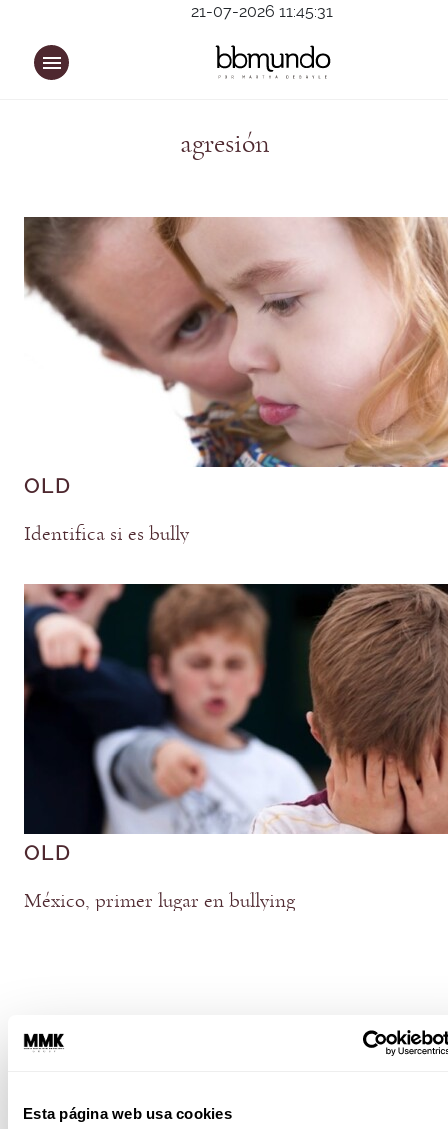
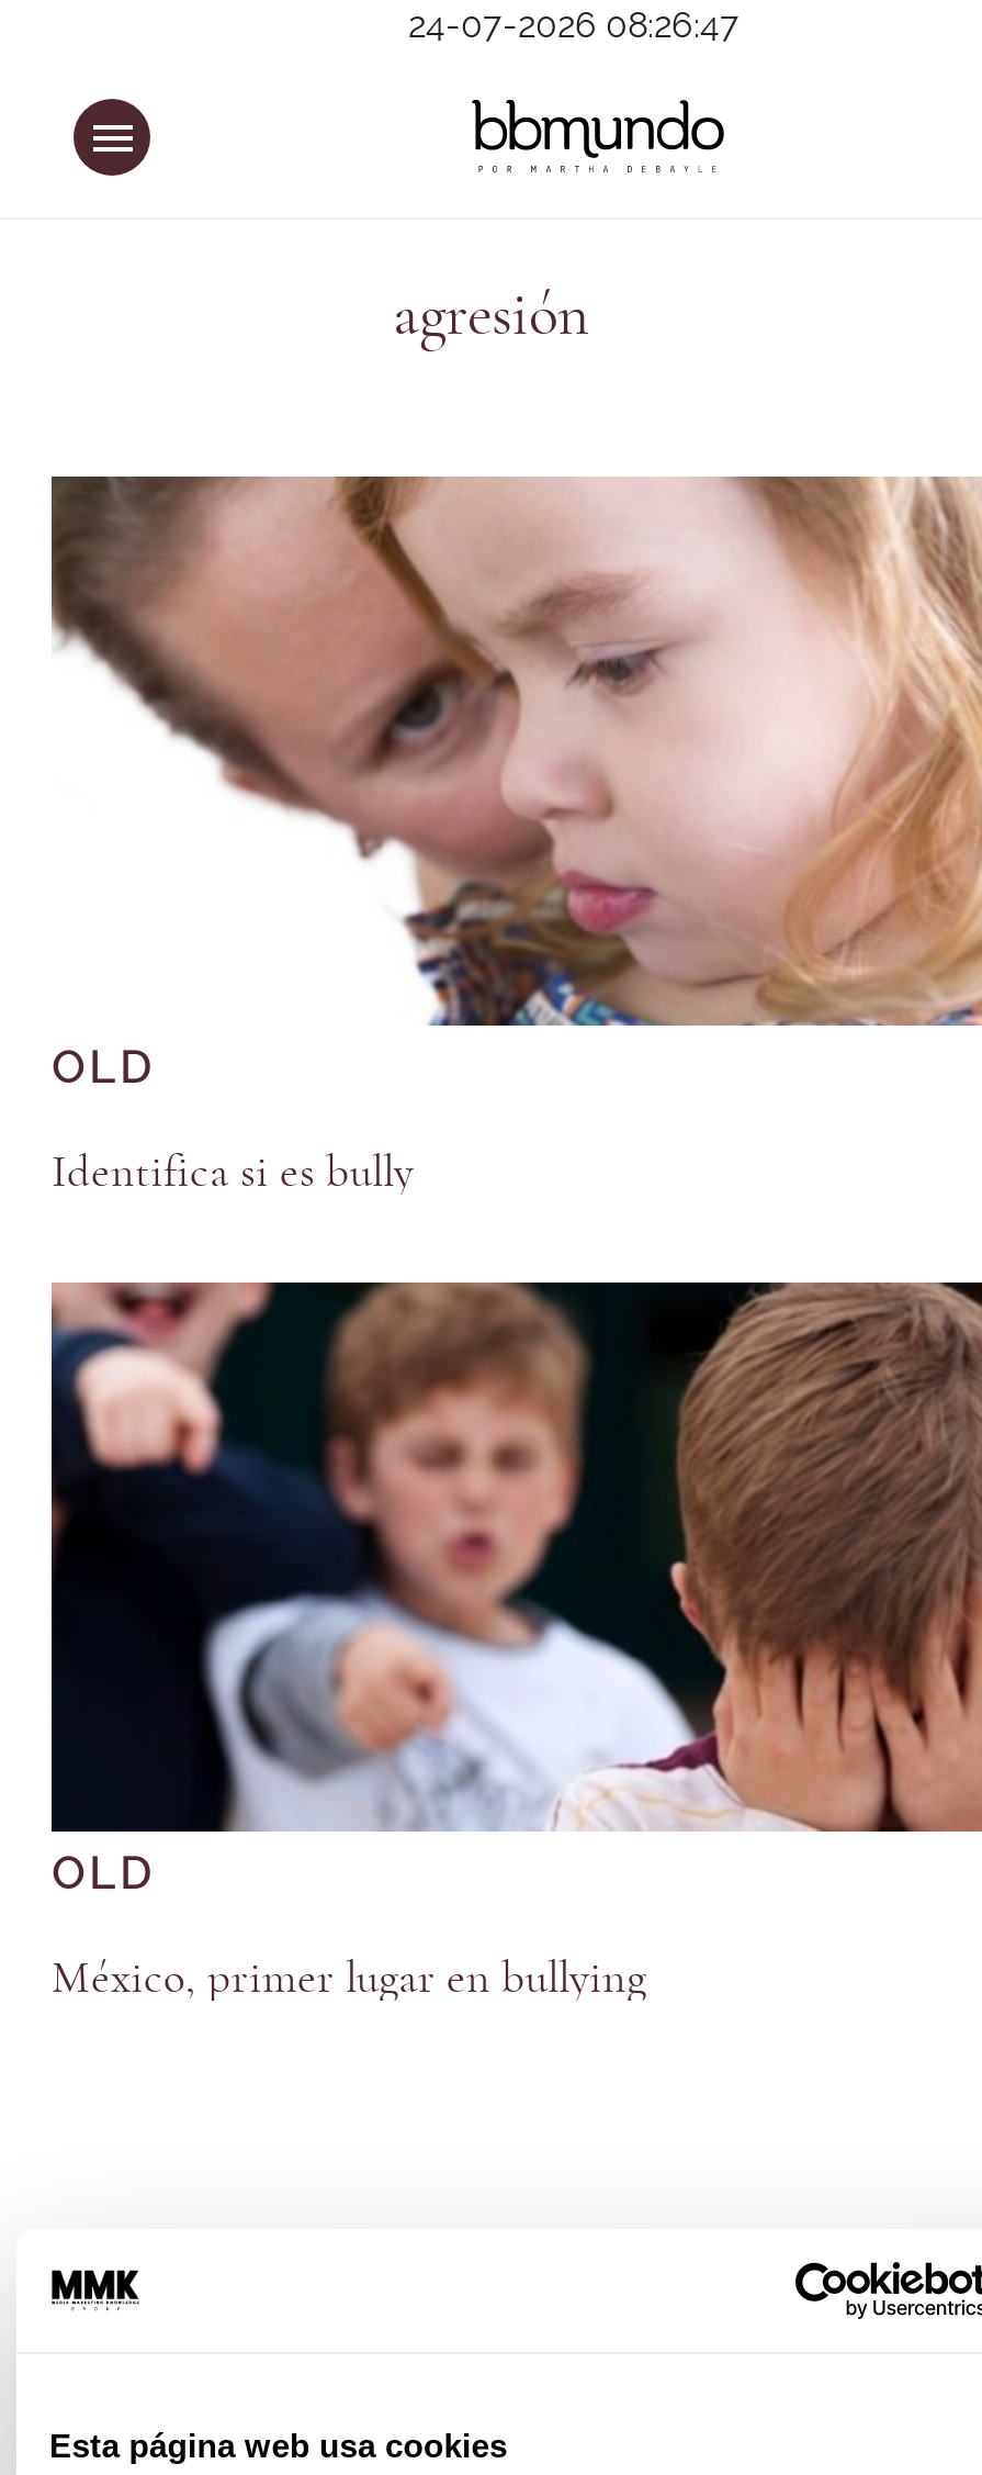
[191,4,333,20] 21-07-2026 11:45:31 -> [408,9,740,44] 24-07-2026 08:26:47

